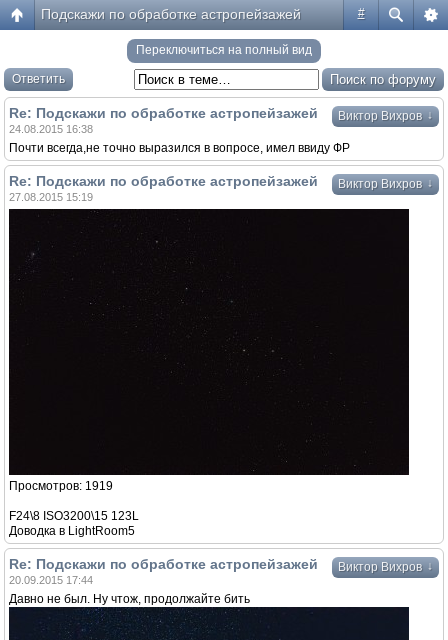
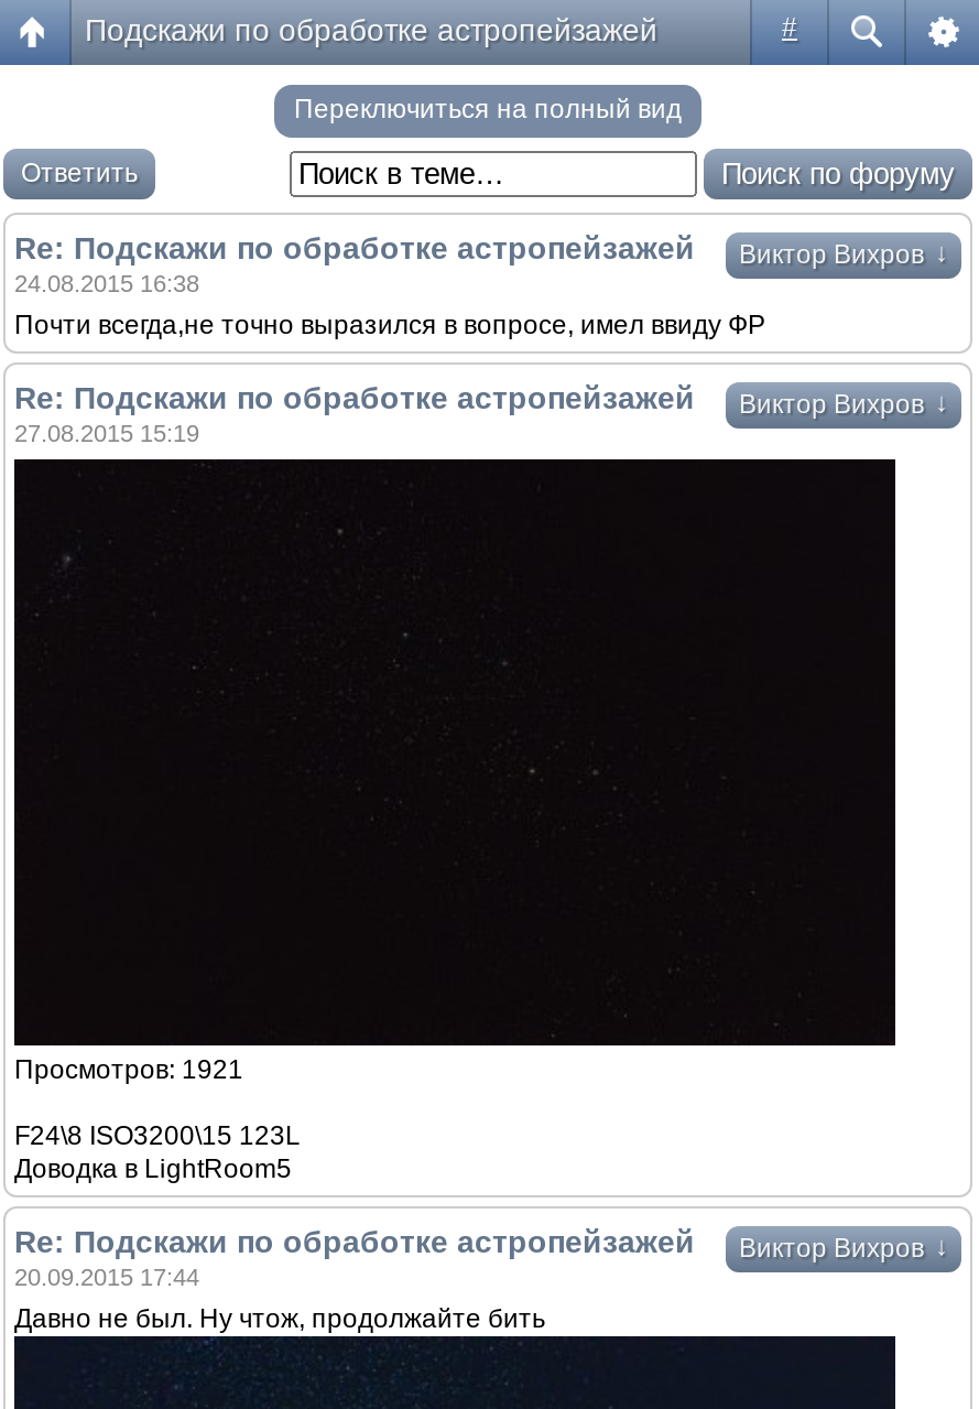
[9,479,113,493] Просмотров: 1919 -> [14,1054,243,1085] Просмотров: 1921

